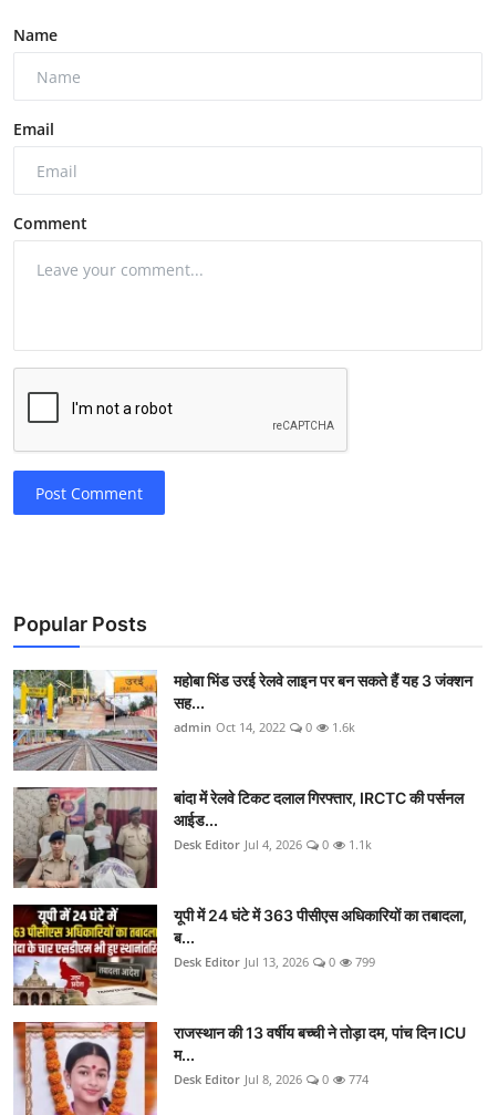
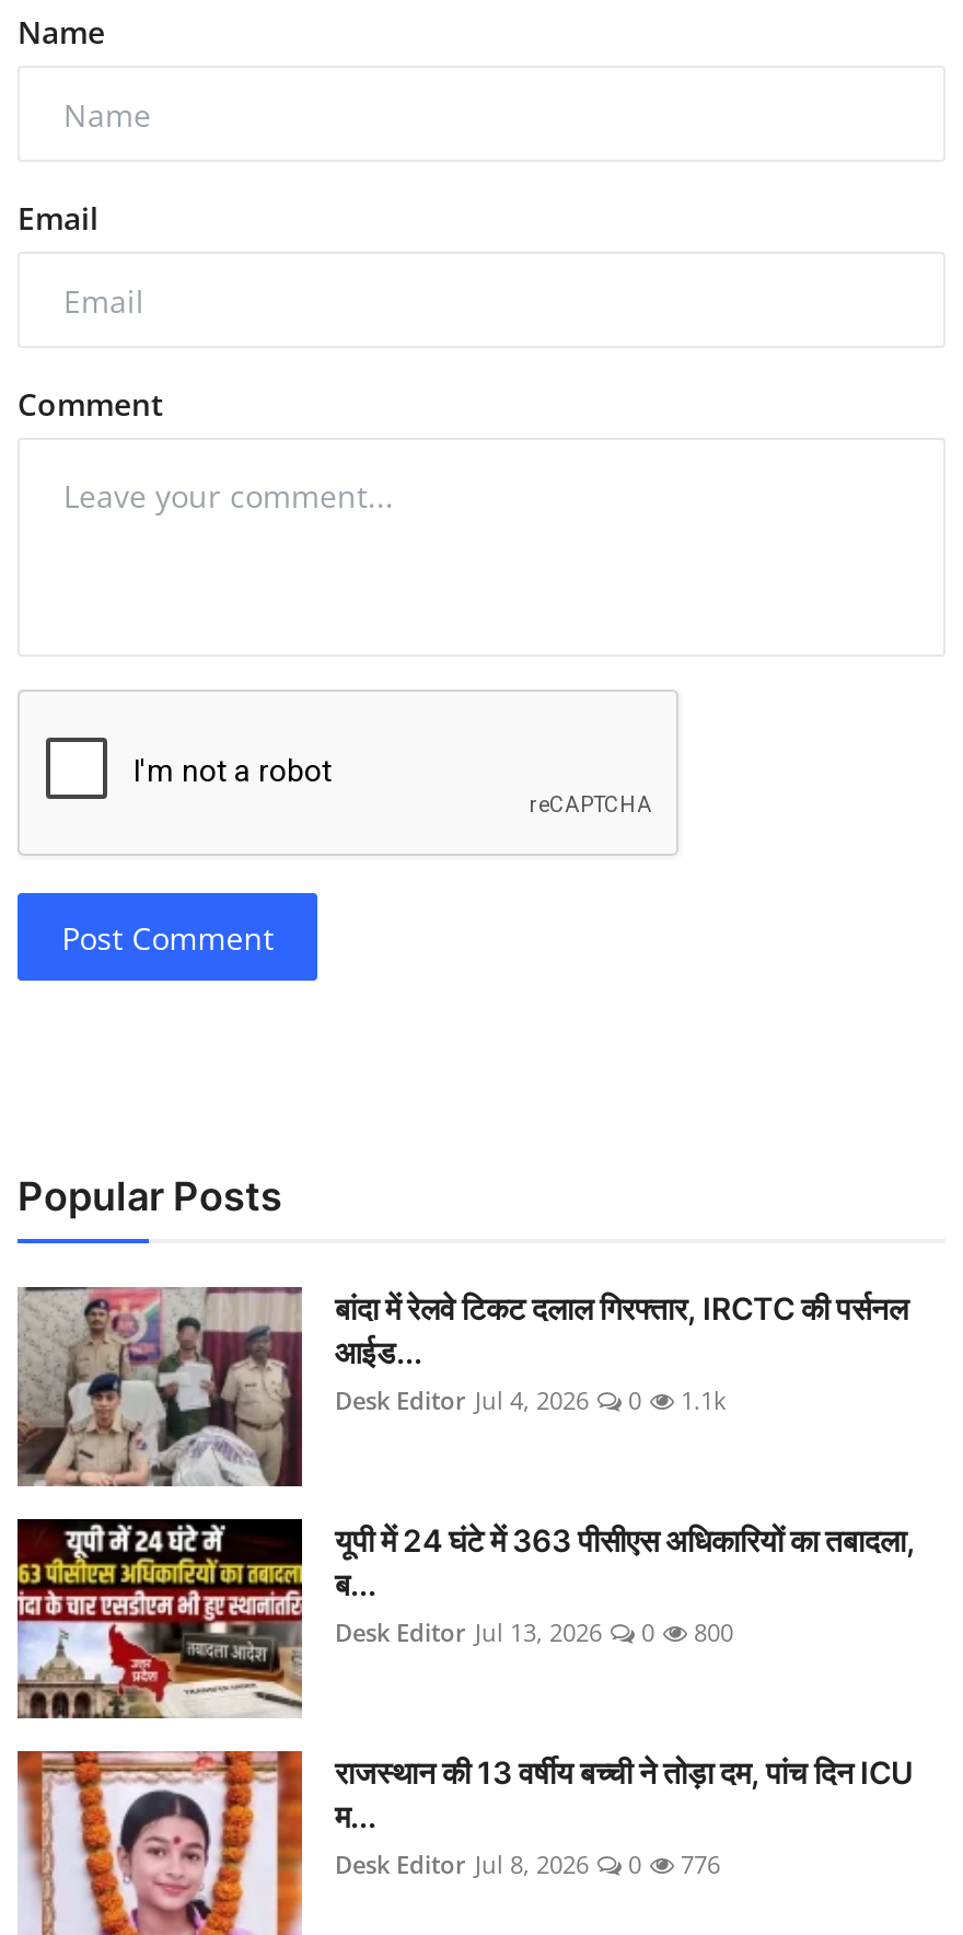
[12,669,473,771] [image] | महोबा भिंड उरई रेलवे लाइन पर बन सकते हैं यह 3 जंक्शन | सह... | admin Oct 14, 2022 | 0 | 1.6k -> none
[174,954,375,971] Desk Editor Jul 13, 2026 0 799 -> [335,1617,733,1649] Desk Editor Jul 13, 2026 0 800
[174,1071,368,1088] Desk Editor Jul 8, 2026 0 774 -> [335,1849,720,1881] Desk Editor Jul 8, 2026 0 776

